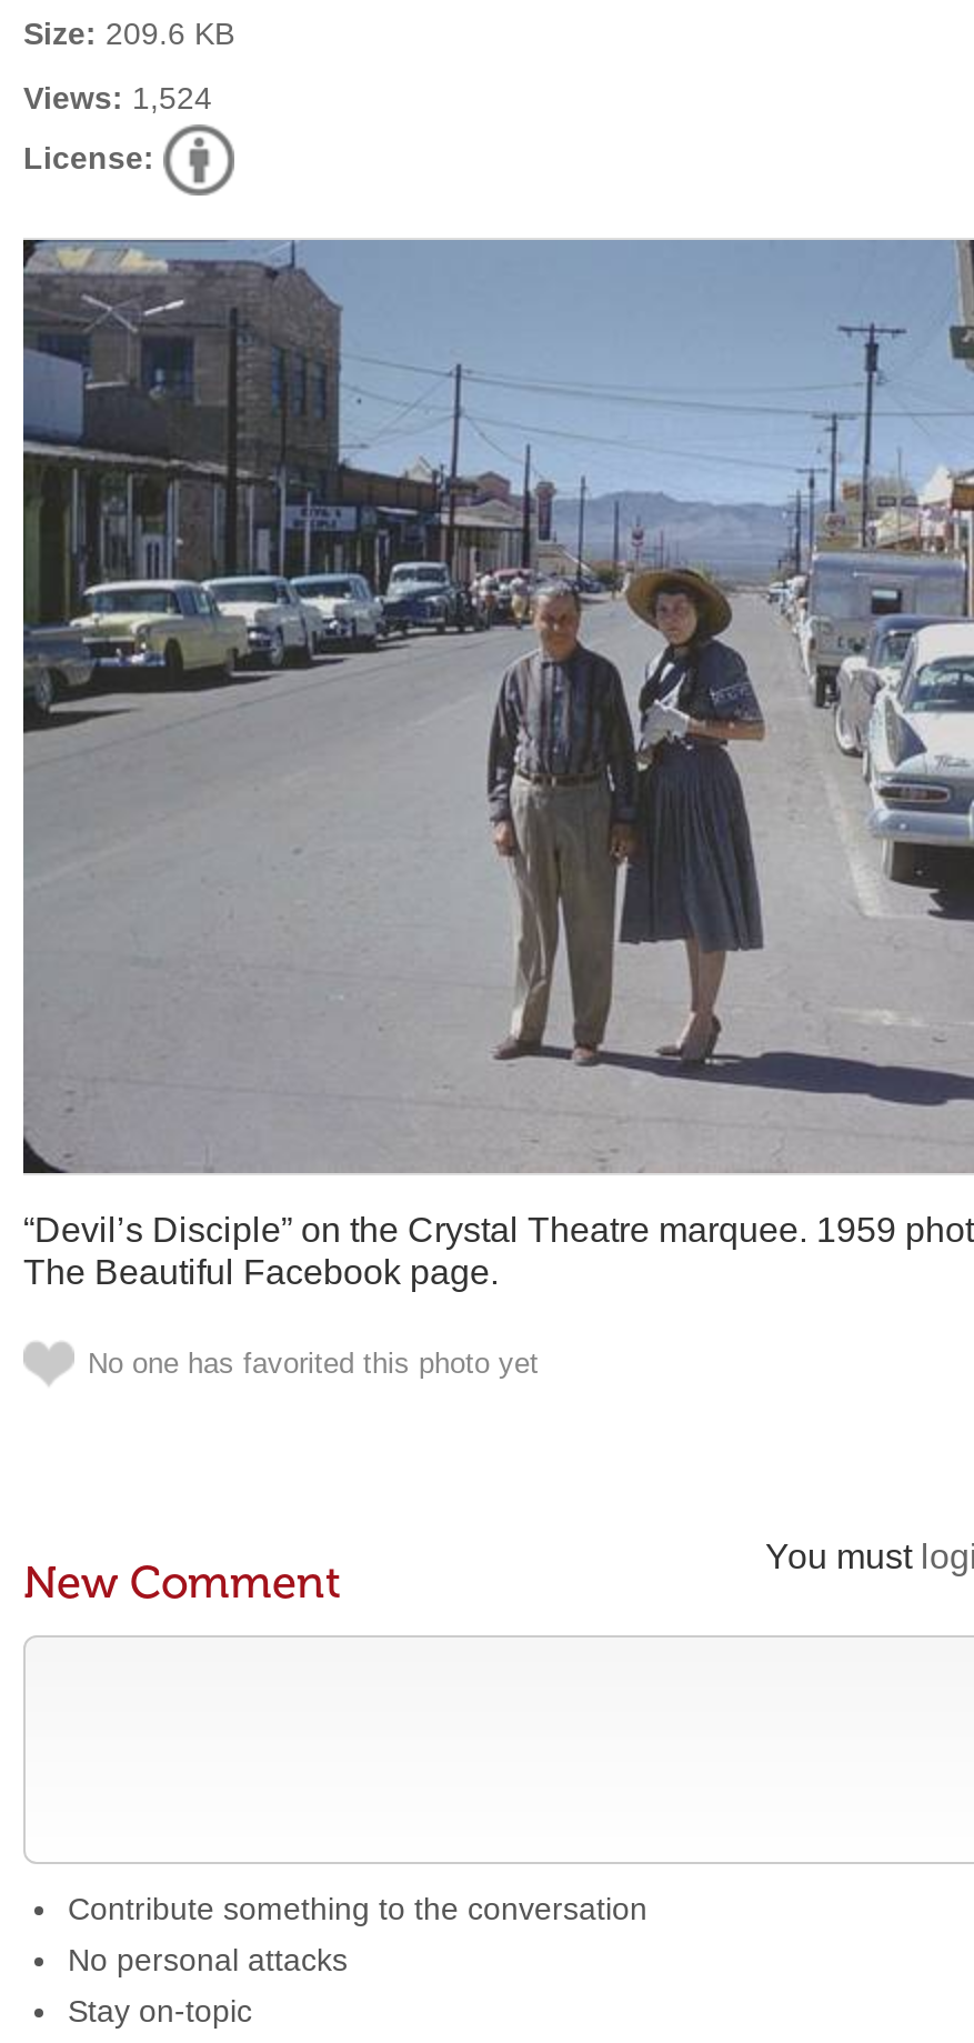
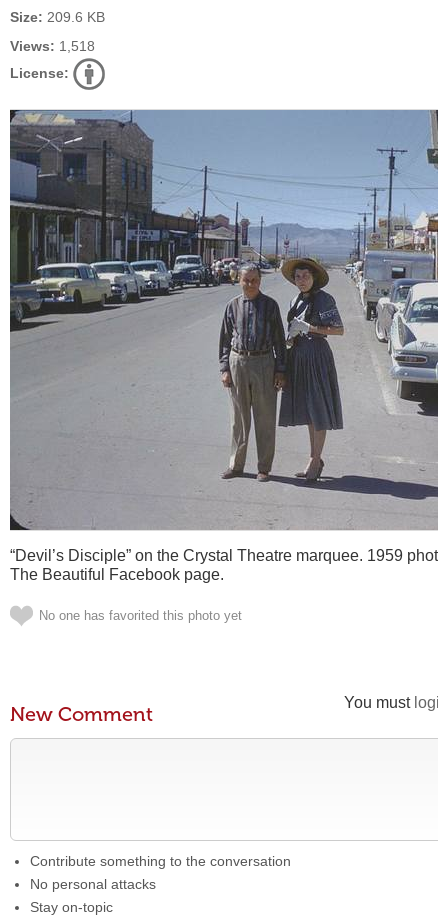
[23,80,212,116] Views: 1,524 -> [10,38,95,54] Views: 1,518

